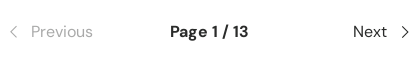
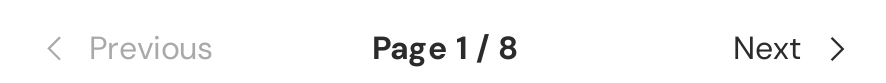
[169,21,248,42] Page 1 / 13 -> [372,28,518,70] Page 1 / 8

